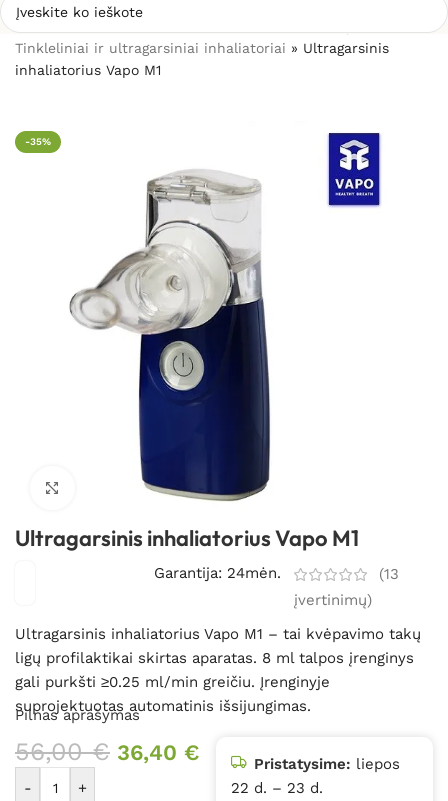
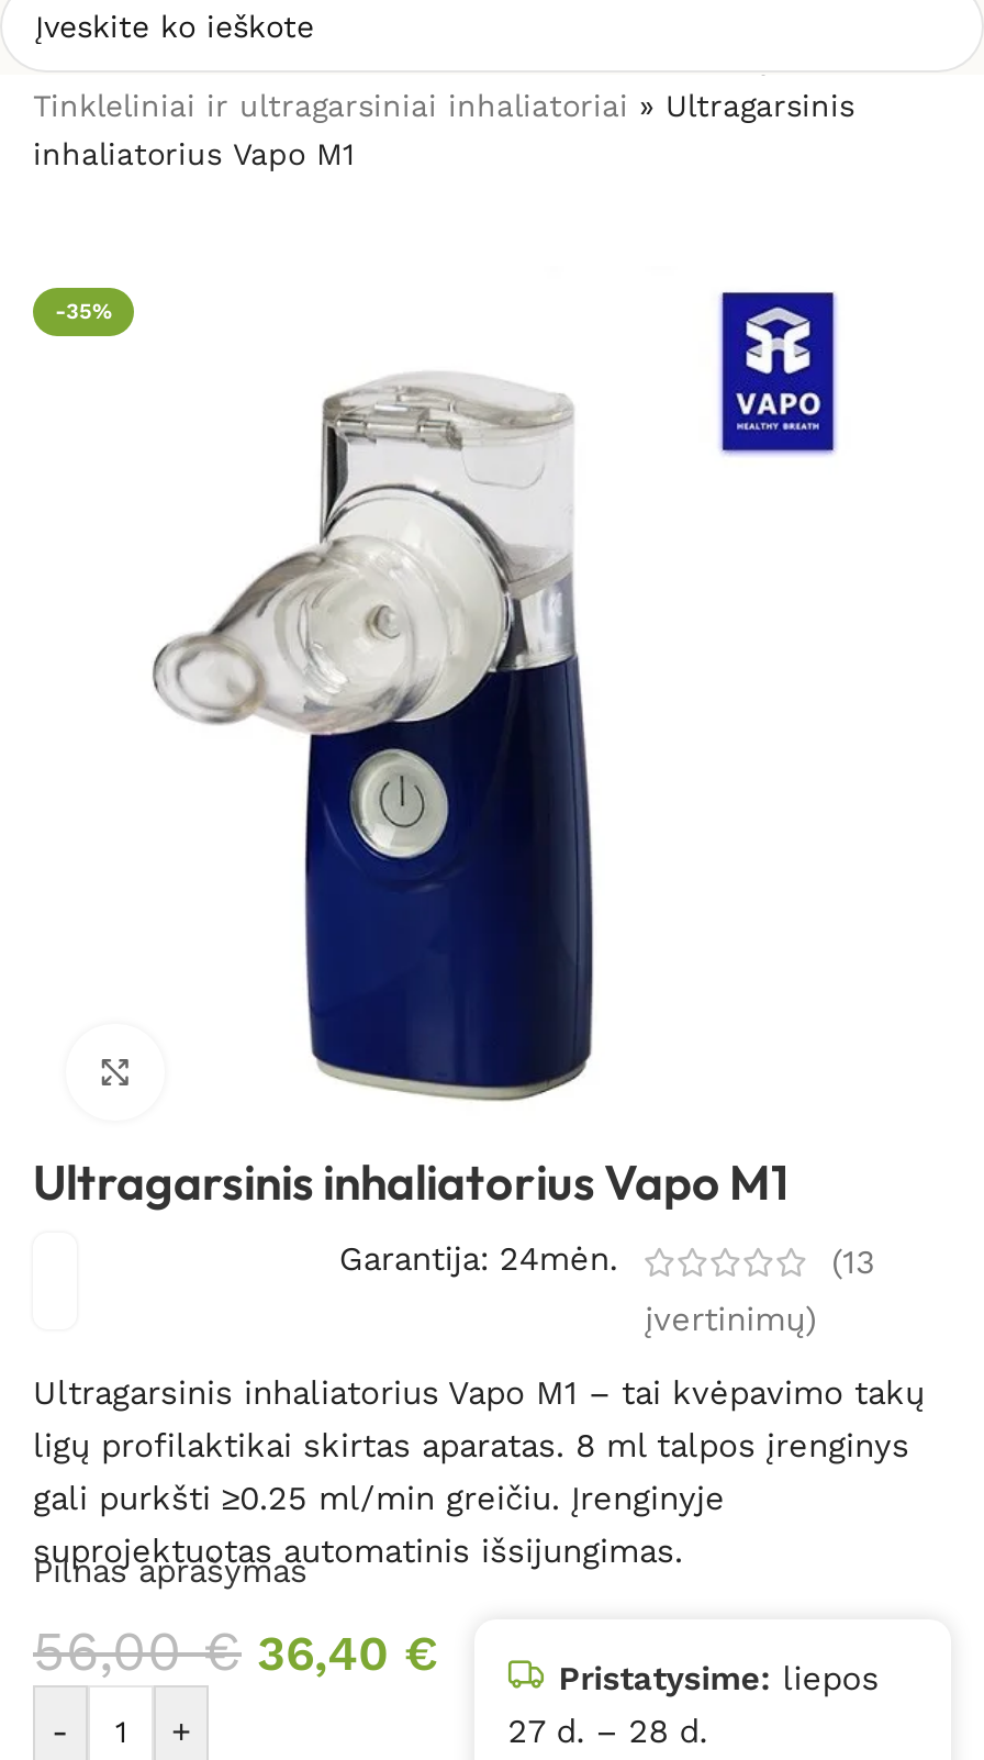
[231,779,323,797] 22 d. – 23 d. -> [508,1711,708,1751] 27 d. – 28 d.

